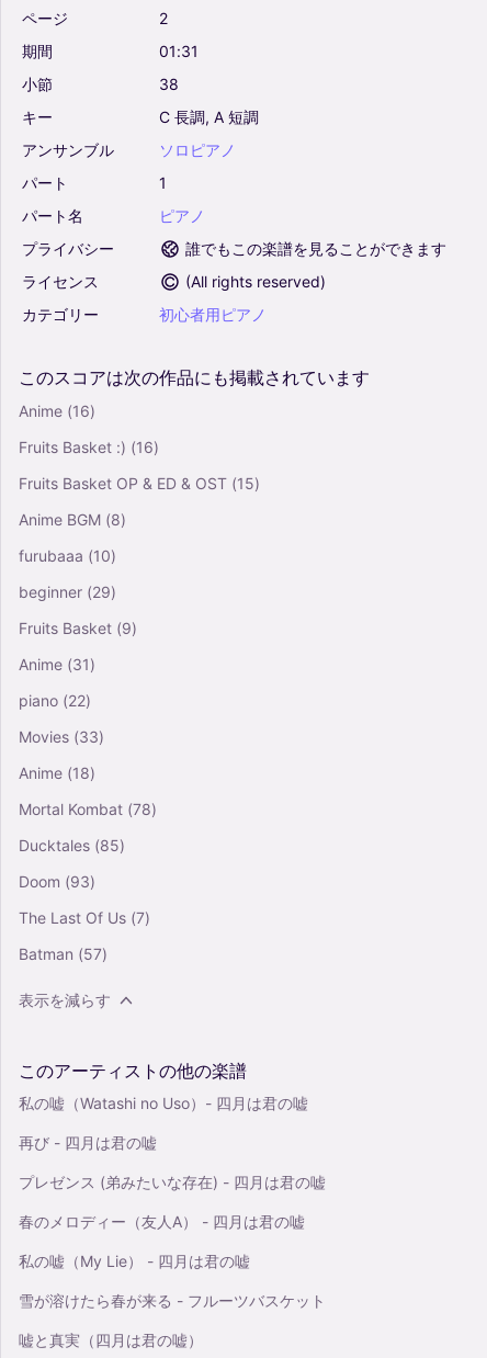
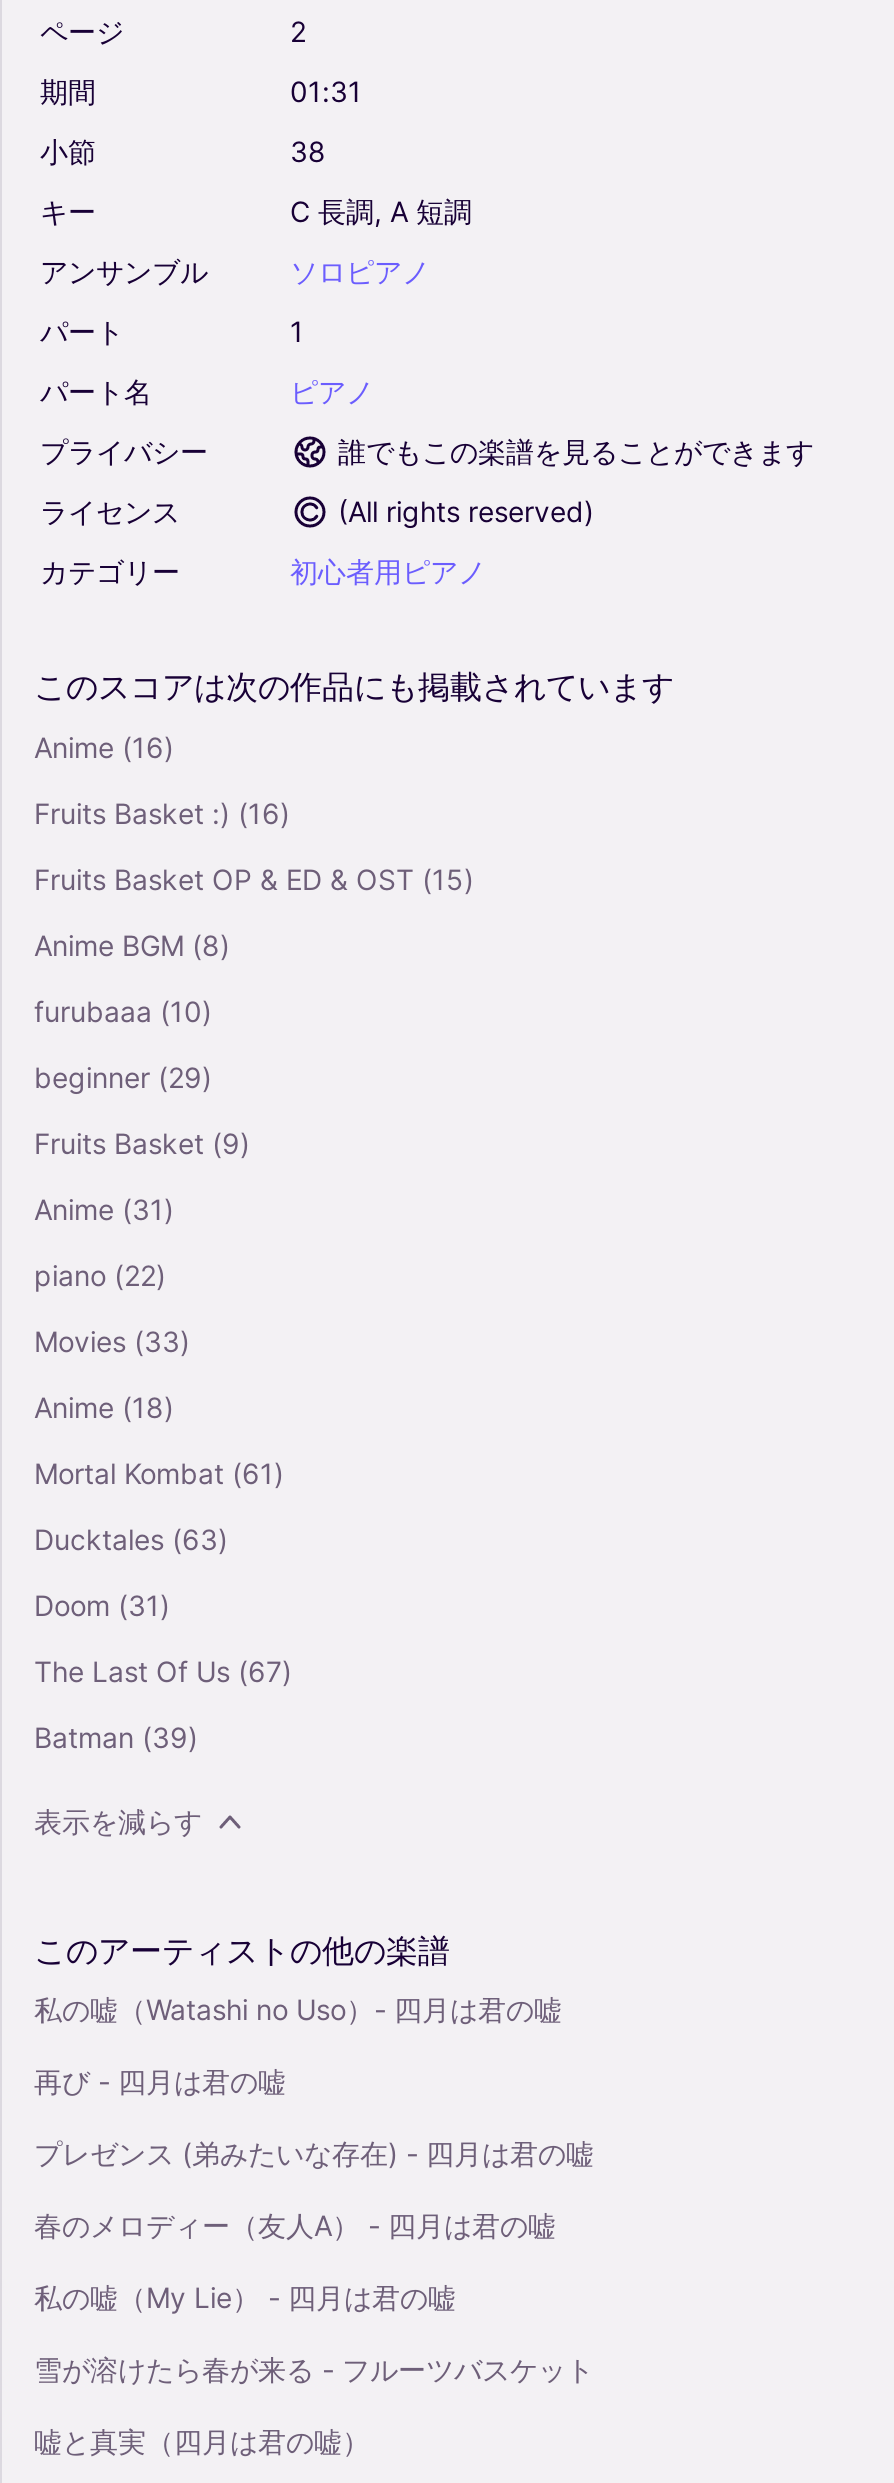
[19,799,157,818] Mortal Kombat (78) -> [34,1455,284,1489] Mortal Kombat (61)
[19,835,125,854] Ducktales (85) -> [34,1521,228,1555] Ducktales (63)
[19,872,95,890] Doom (93) -> [34,1587,170,1621] Doom (31)
[19,908,150,926] The Last Of Us (7) -> [34,1653,292,1687] The Last Of Us (67)
[19,944,107,963] Batman (57) -> [34,1719,198,1753] Batman (39)

